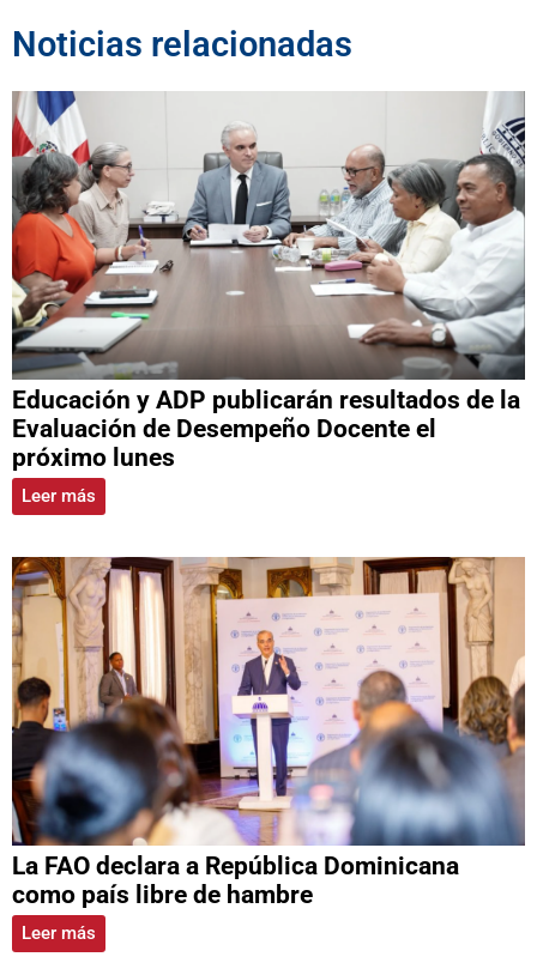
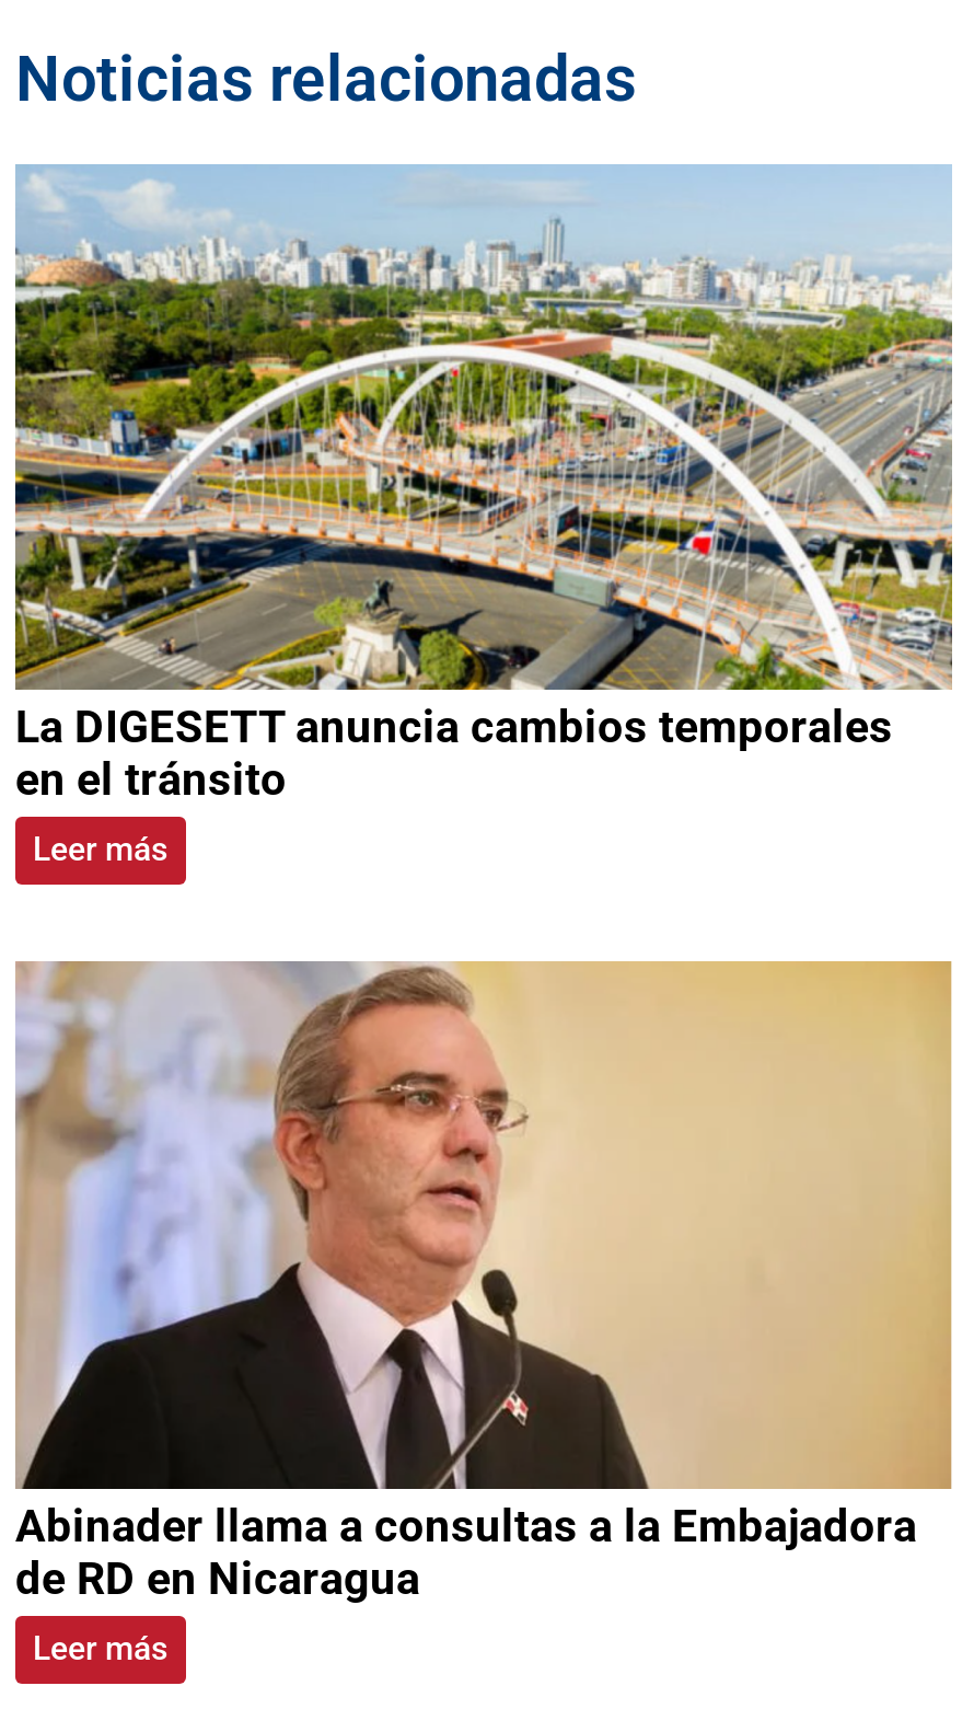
[11,90,526,472] [image] | Educación y ADP publicarán resultados de la | Evaluación de Desempeño Docente el | próximo lunes -> [13,162,954,806] [image] | La DIGESETT anuncia cambios temporales | en el tránsito
[11,556,526,909] [image] | La FAO declara a República Dominicana | como país libre de hambre -> [15,959,952,1605] [image] | Abinader llama a consultas a la Embajadora | de RD en Nicaragua

